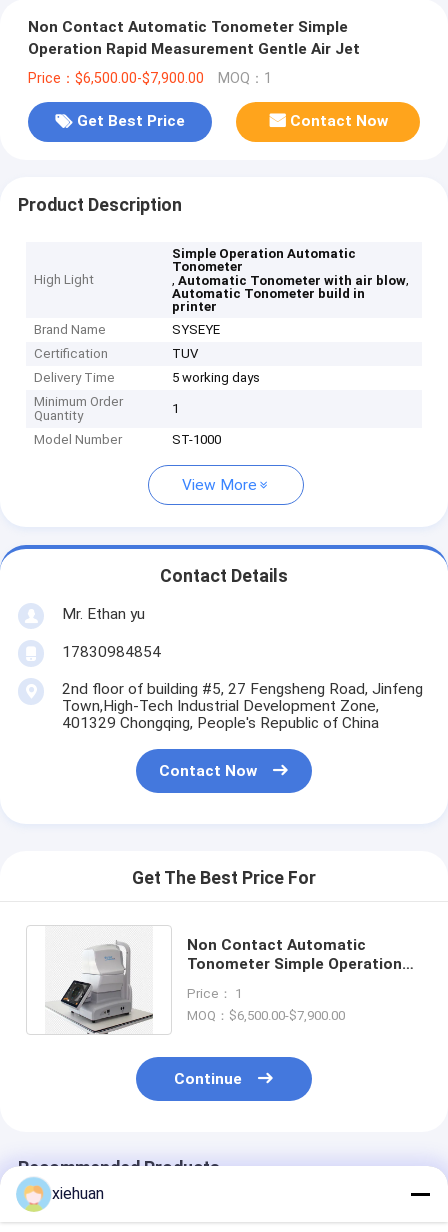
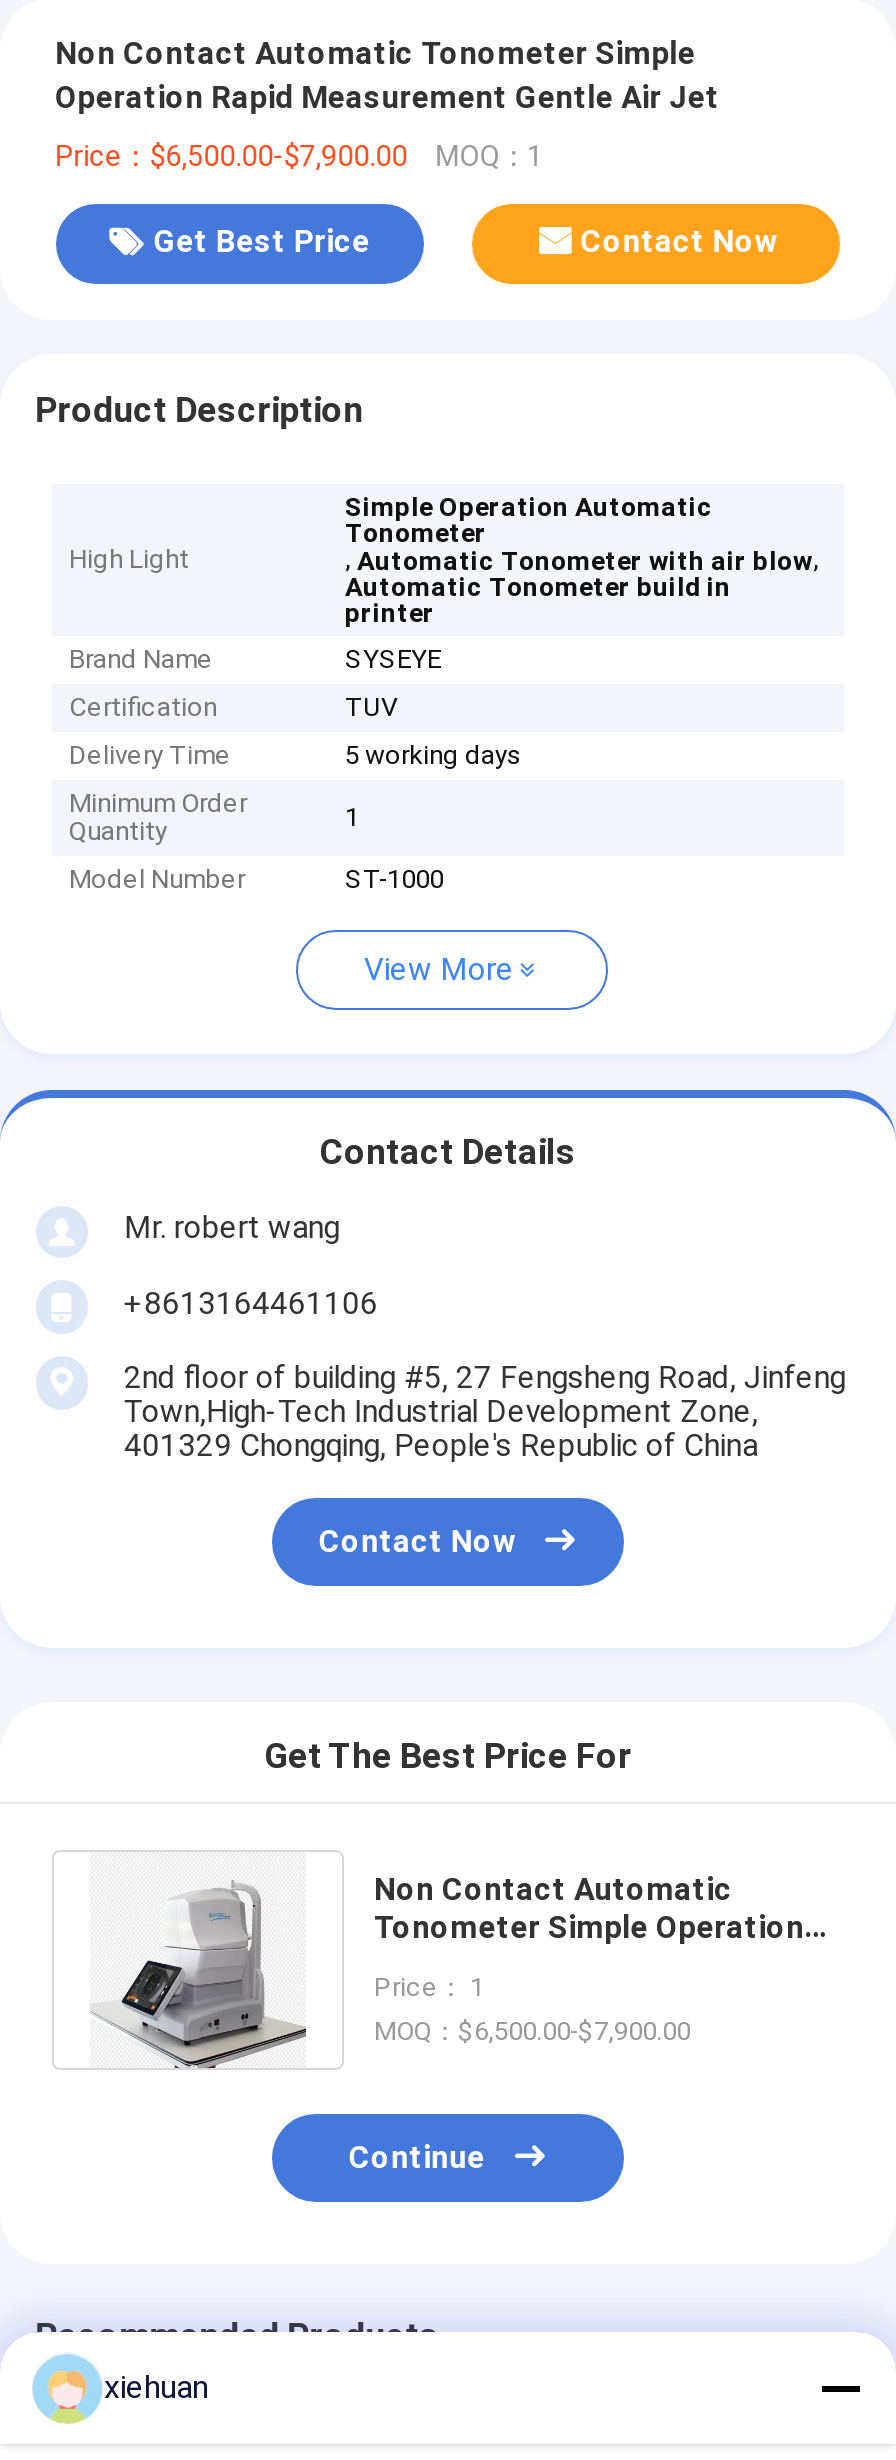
[62,605,145,623] Mr. Ethan yu -> [124,1210,340,1246] Mr. robert wang
[62,643,161,661] 17830984854 -> [124,1285,378,1321] +8613164461106

